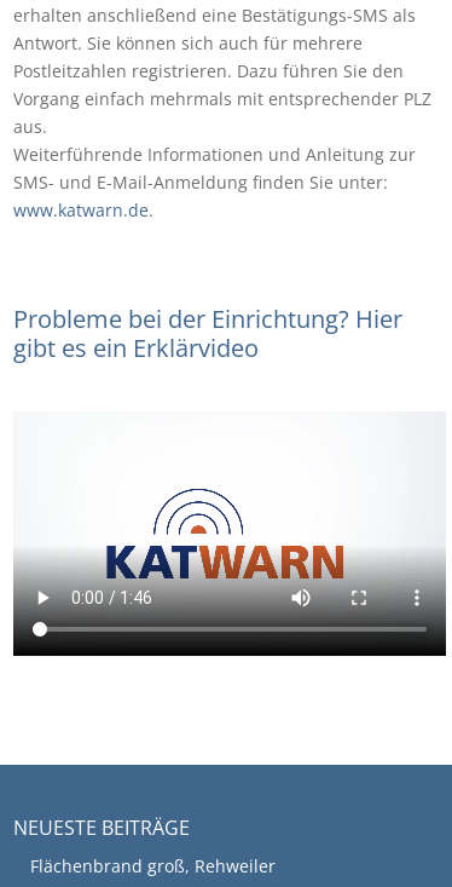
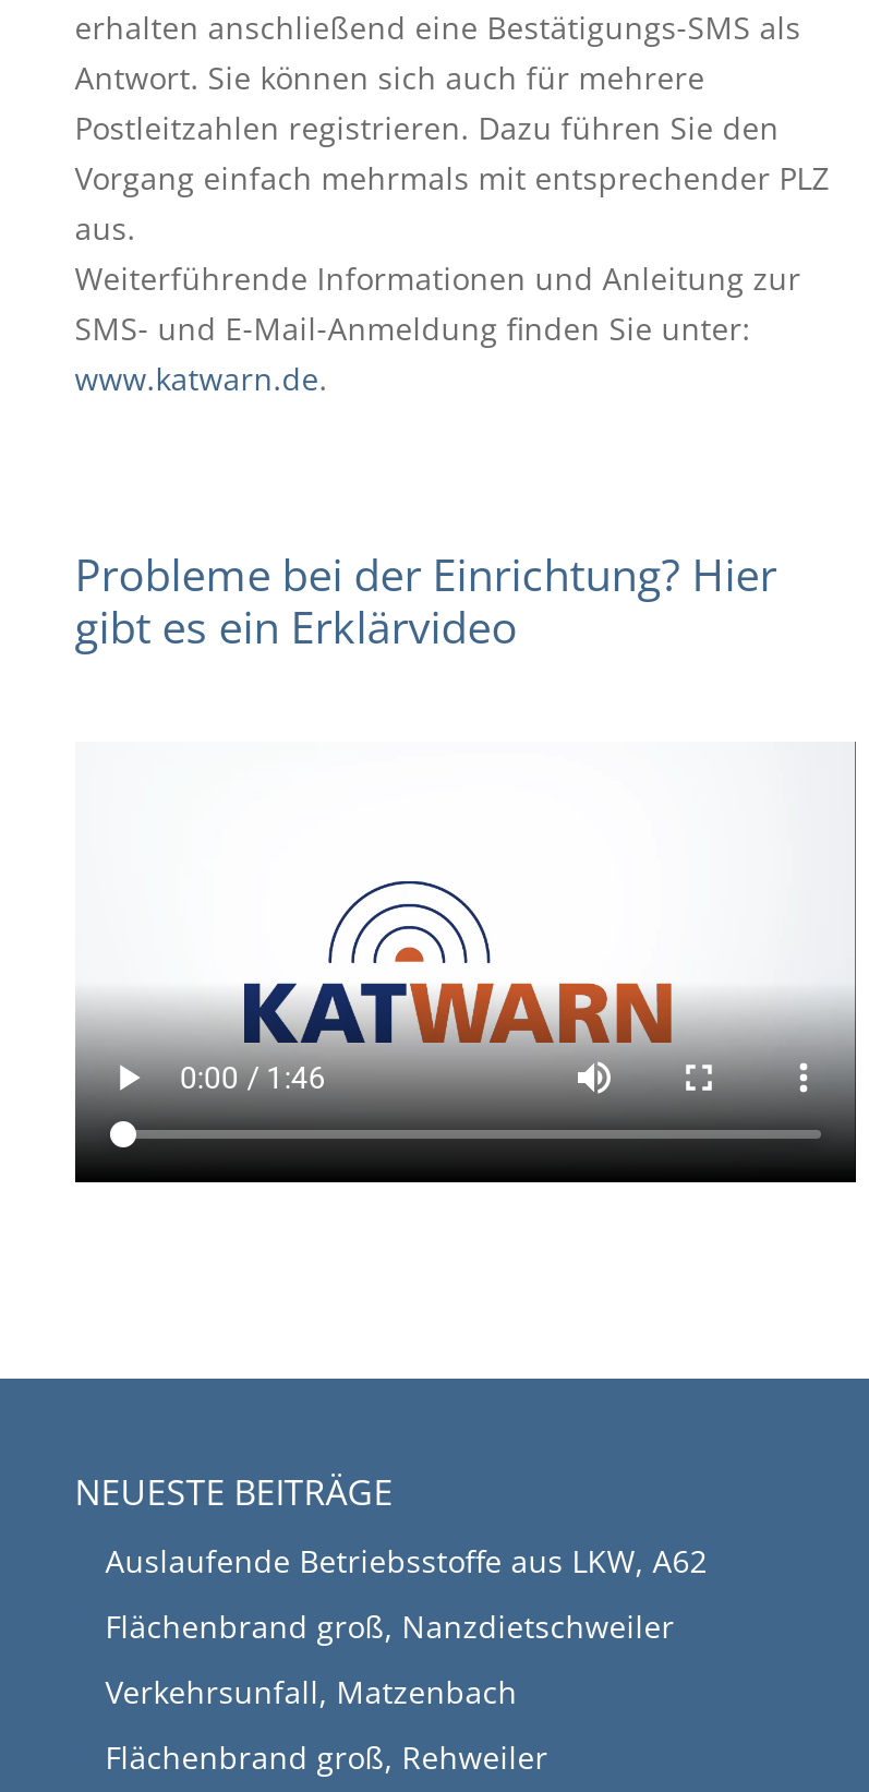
none -> [105,1539,707,1712] Auslaufende Betriebsstoffe aus LKW, A62 | Flächenbrand groß, Nanzdietschweiler | Verkehrsunfall, Matzenbach

